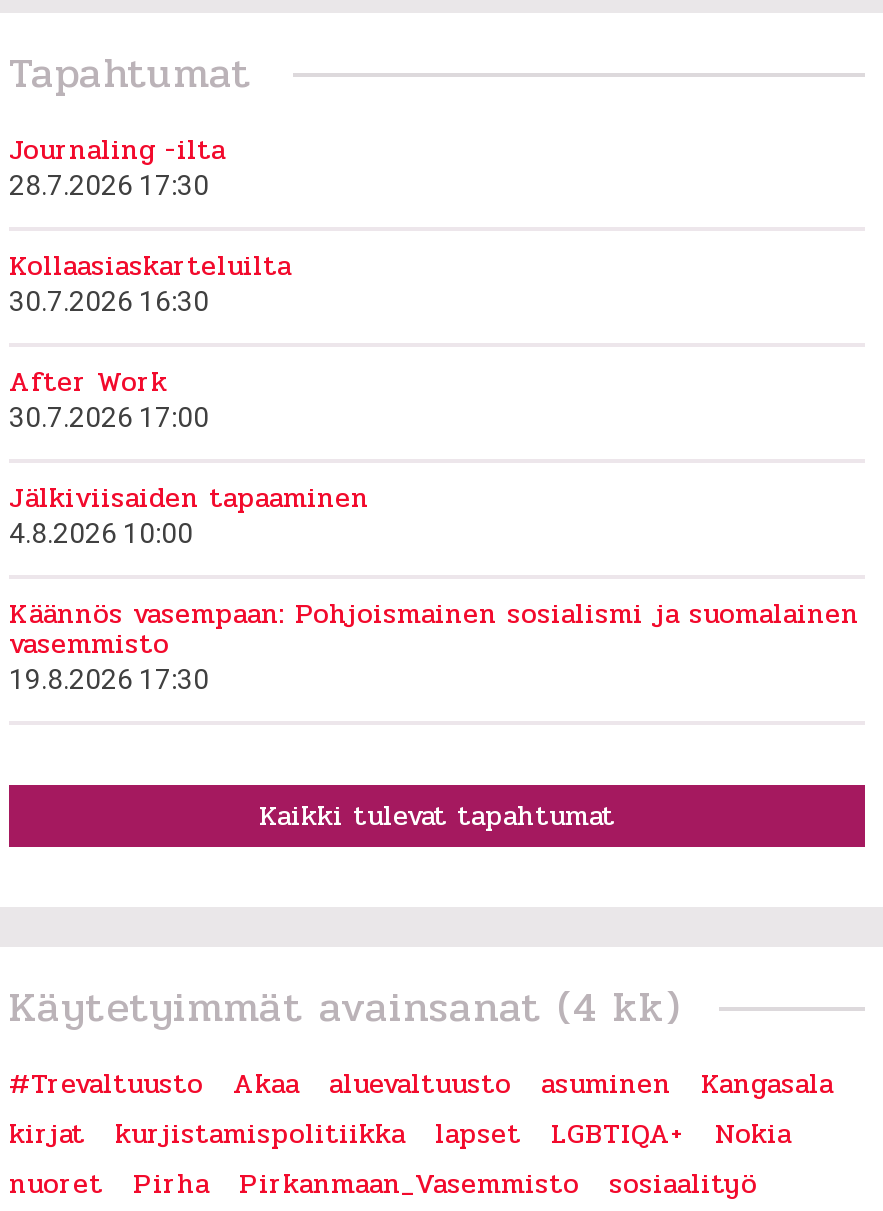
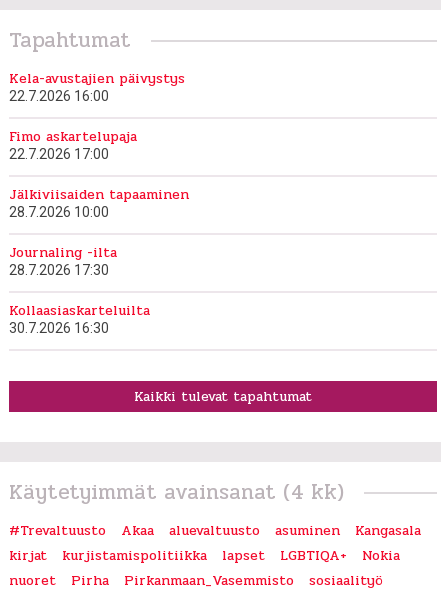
none -> [9,68,185,220] Kela-avustajien päivystys | 22.7.2026 16:00 | Fimo askartelupaja | 22.7.2026 17:00 | 28.7.2026 10:00
moved [9,129,291,317] -> [9,242,150,336]: Journaling -ilta | 28.7.2026 17:30 | Kollaasiaskarteluilta | 30.7.2026 16:30
[9,361,859,695] After Work | 30.7.2026 17:00 | 4.8.2026 10:00 | Käännös vasempaan: Pohjoismainen sosialismi ja suomalainen | vasemmisto | 19.8.2026 17:30 -> none
moved [9,477,369,519] -> [9,184,189,205]: Jälkiviisaiden tapaaminen

